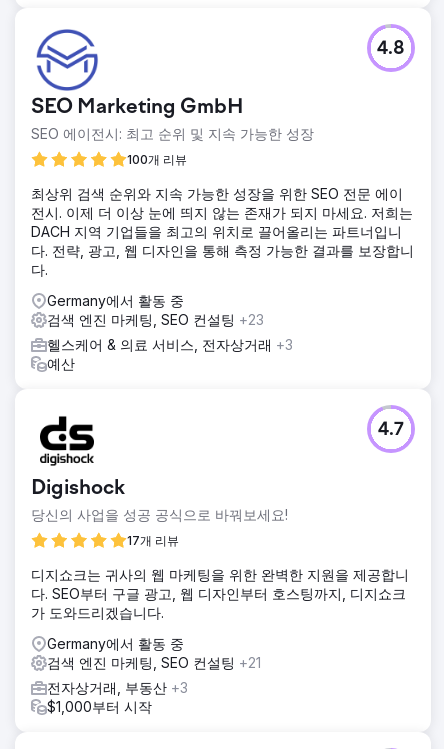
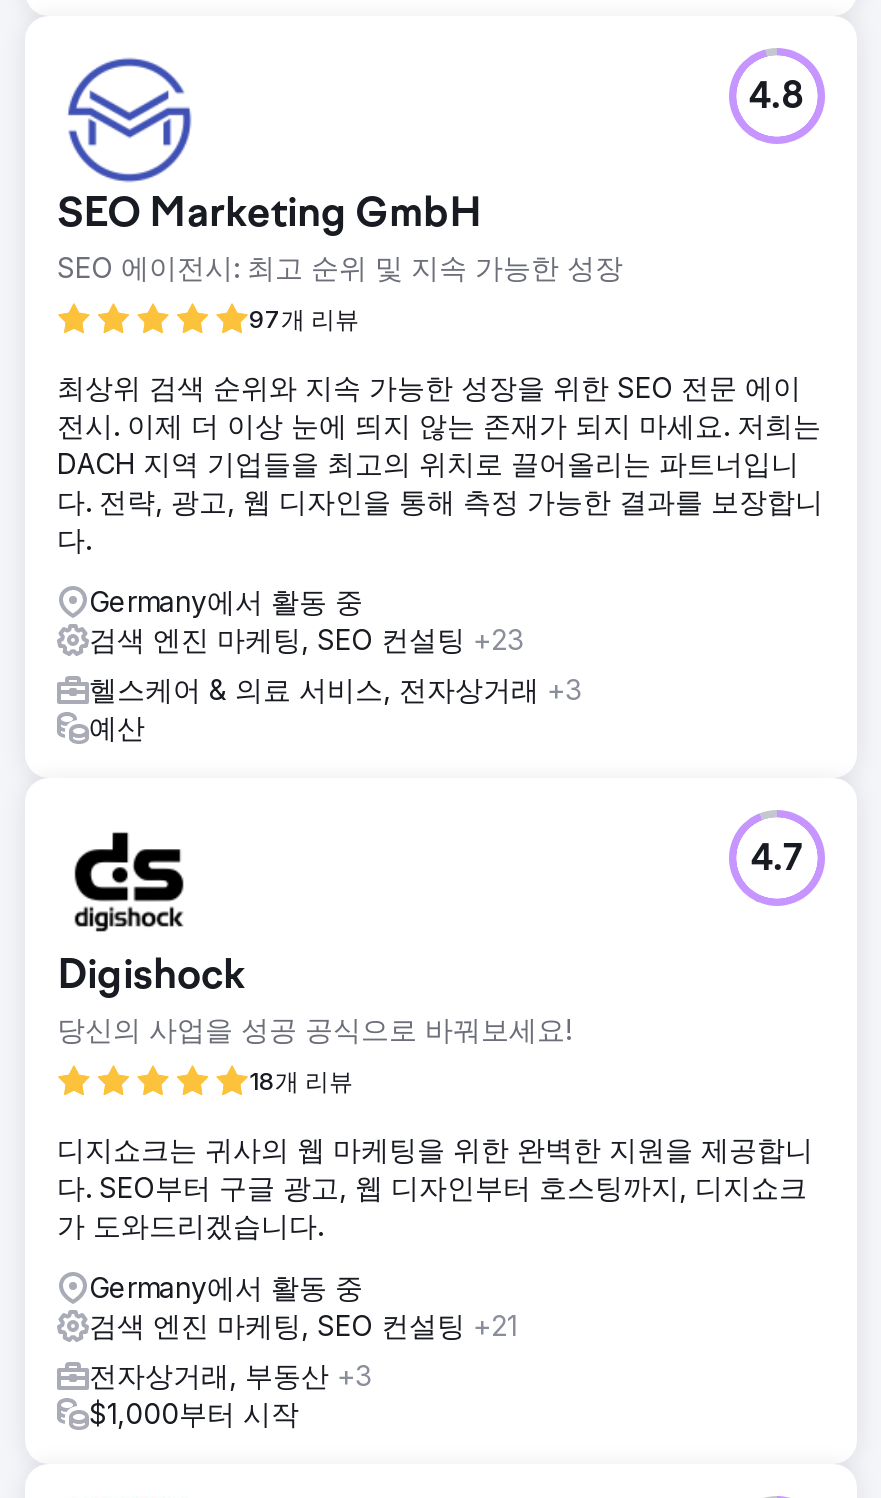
[127,152,187,167] 100개 리뷰 -> [249,303,359,333] 97개 리뷰
[127,533,179,548] 17개 리뷰 -> [249,1065,353,1095] 18개 리뷰

